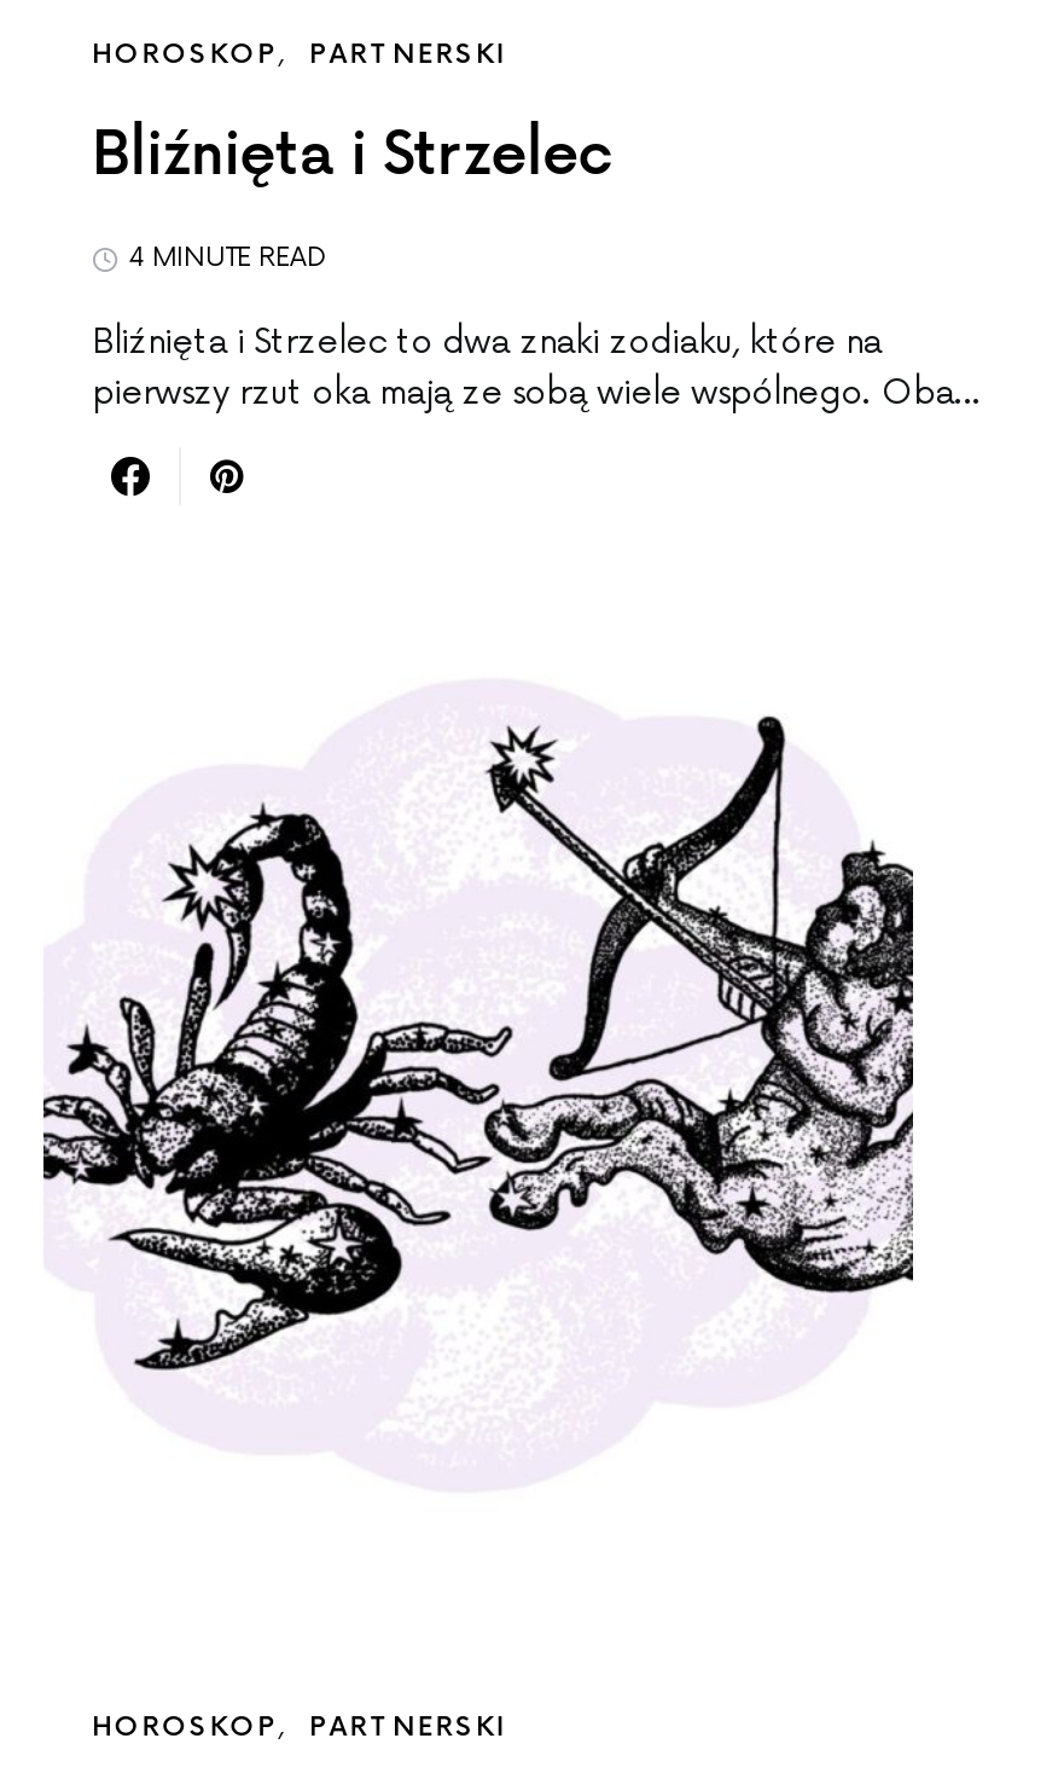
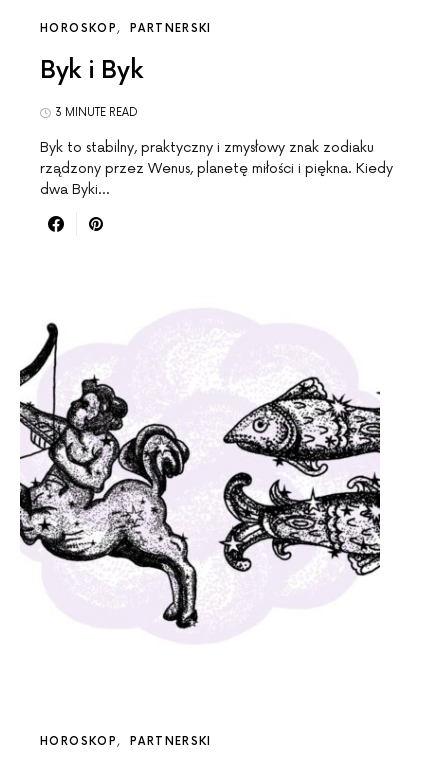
[92,121,611,191] Bliźnięta i Strzelec -> [40,56,142,85] Byk i Byk
[128,242,328,273] 4 MINUTE READ -> [55,106,138,119] 3 MINUTE READ
[92,321,981,413] Bliźnięta i Strzelec to dwa znaki zodiaku, które na | pierwszy rzut oka mają ze sobą wiele wspólnego. Oba… -> [40,139,393,198] Byk to stabilny, praktyczny i zmysłowy znak zodiaku | rządzony przez Wenus, planetę miłości i piękna. Kiedy | dwa Byki…
[43,714,915,1454] [image] -> [19,322,381,630] [image]

